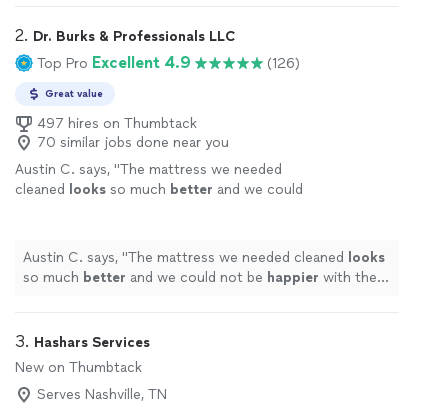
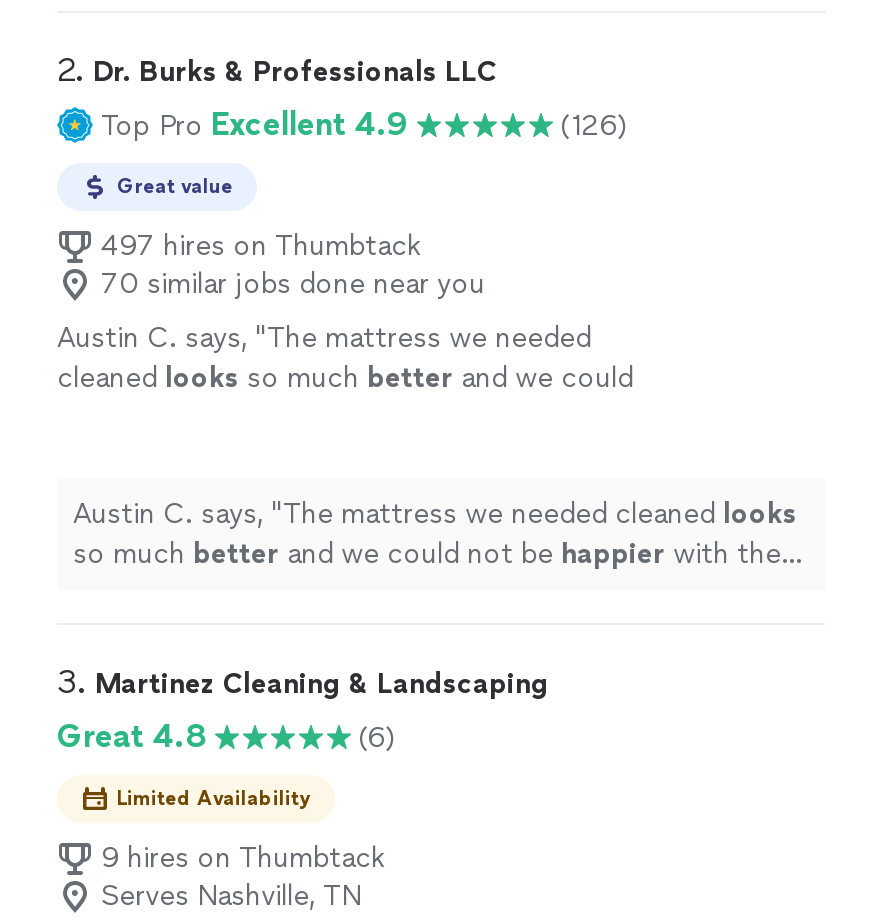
[15,332,150,376] 3. Hashars Services | New on Thumbtack -> [57,663,549,875] 3. Martinez Cleaning & Landscaping | Great 4.8 | (6) | Limited Availability | 9 hires on Thumbtack

